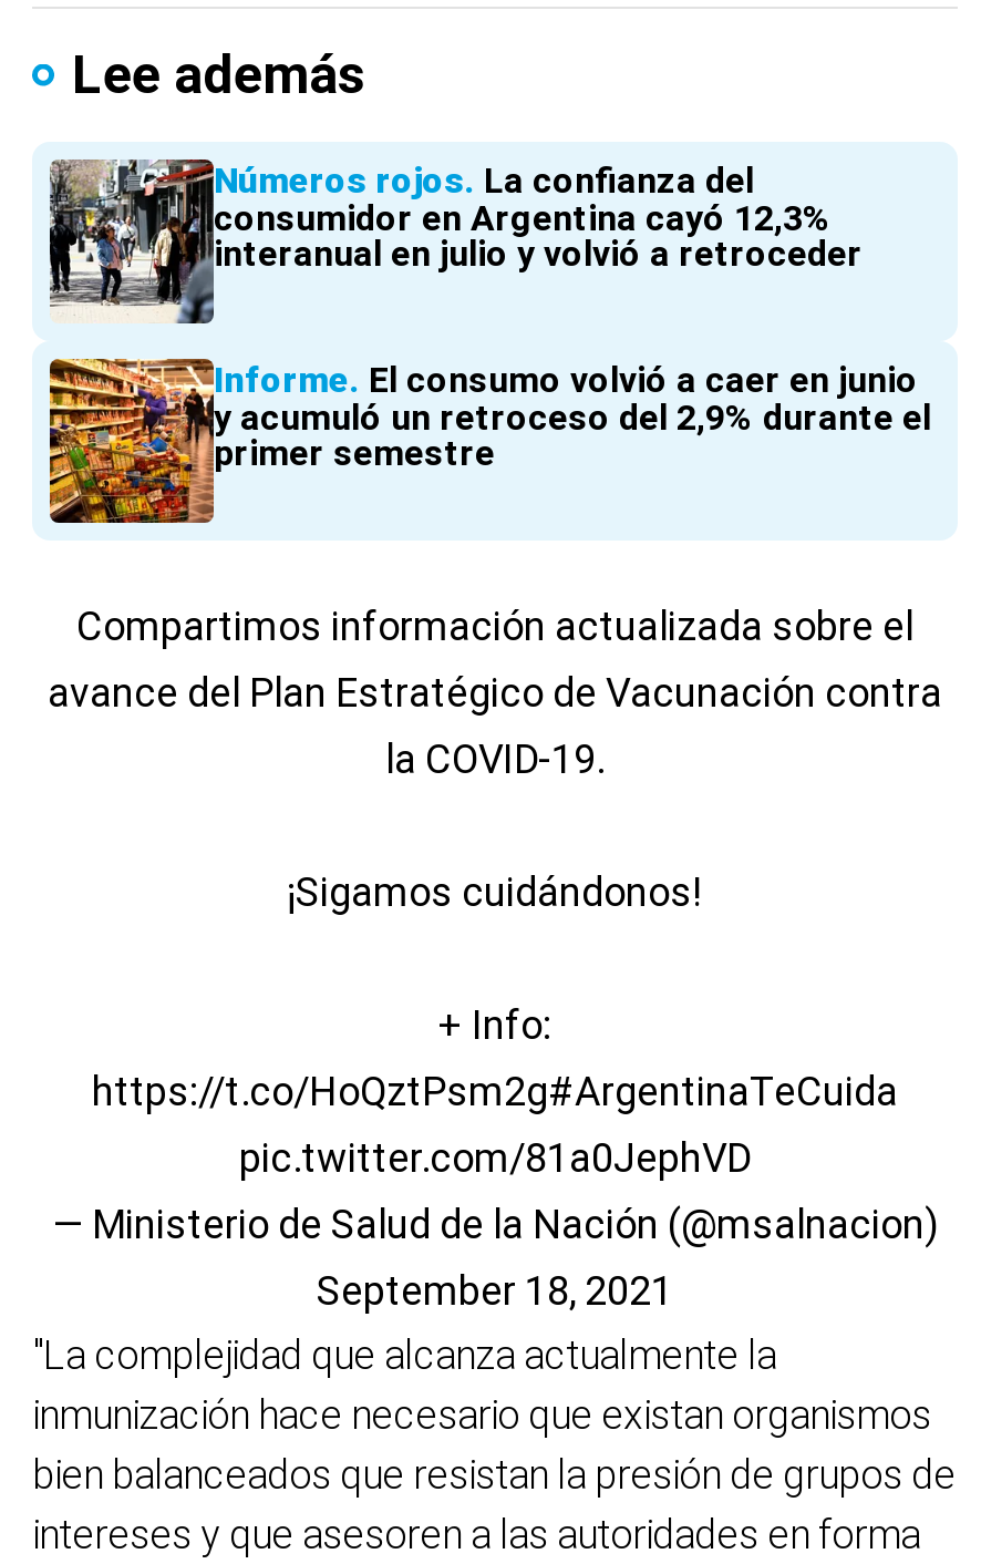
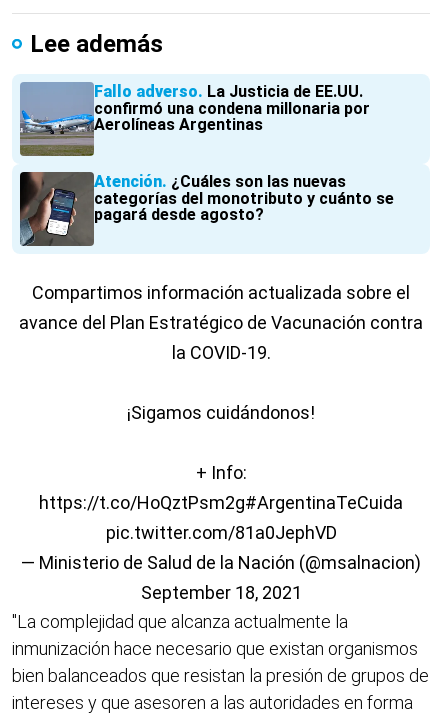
[48,157,863,323] [image] | Números rojos La confianza del | consumidor en Argentina cayó 12,3% | interanual en julio y volvió a retroceder -> [19,82,370,157] [image] | Fallo adverso La Justicia de EE.UU. | confirmó una condena millonaria por | Aerolíneas Argentinas
[48,357,931,525] [image] | Informe El consumo volvió a caer en junio | y acumuló un retroceso del 2,9% durante el | primer semestre -> [19,171,394,247] [image] | Atención ¿Cuáles son las nuevas | categorías del monotributo y cuánto se | pagará desde agosto?

